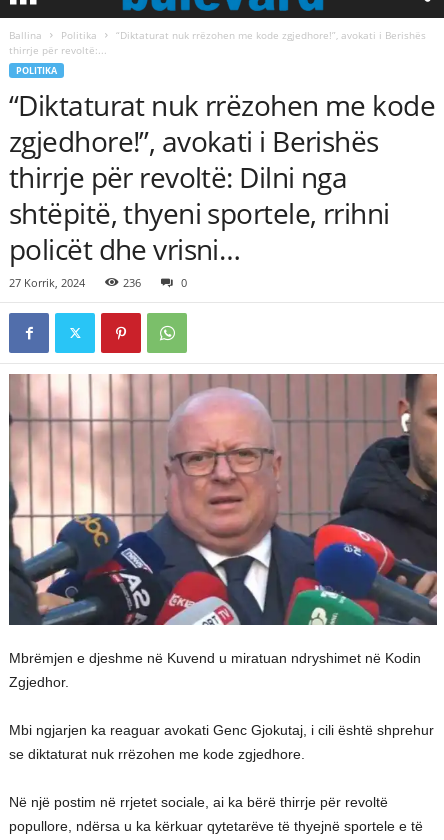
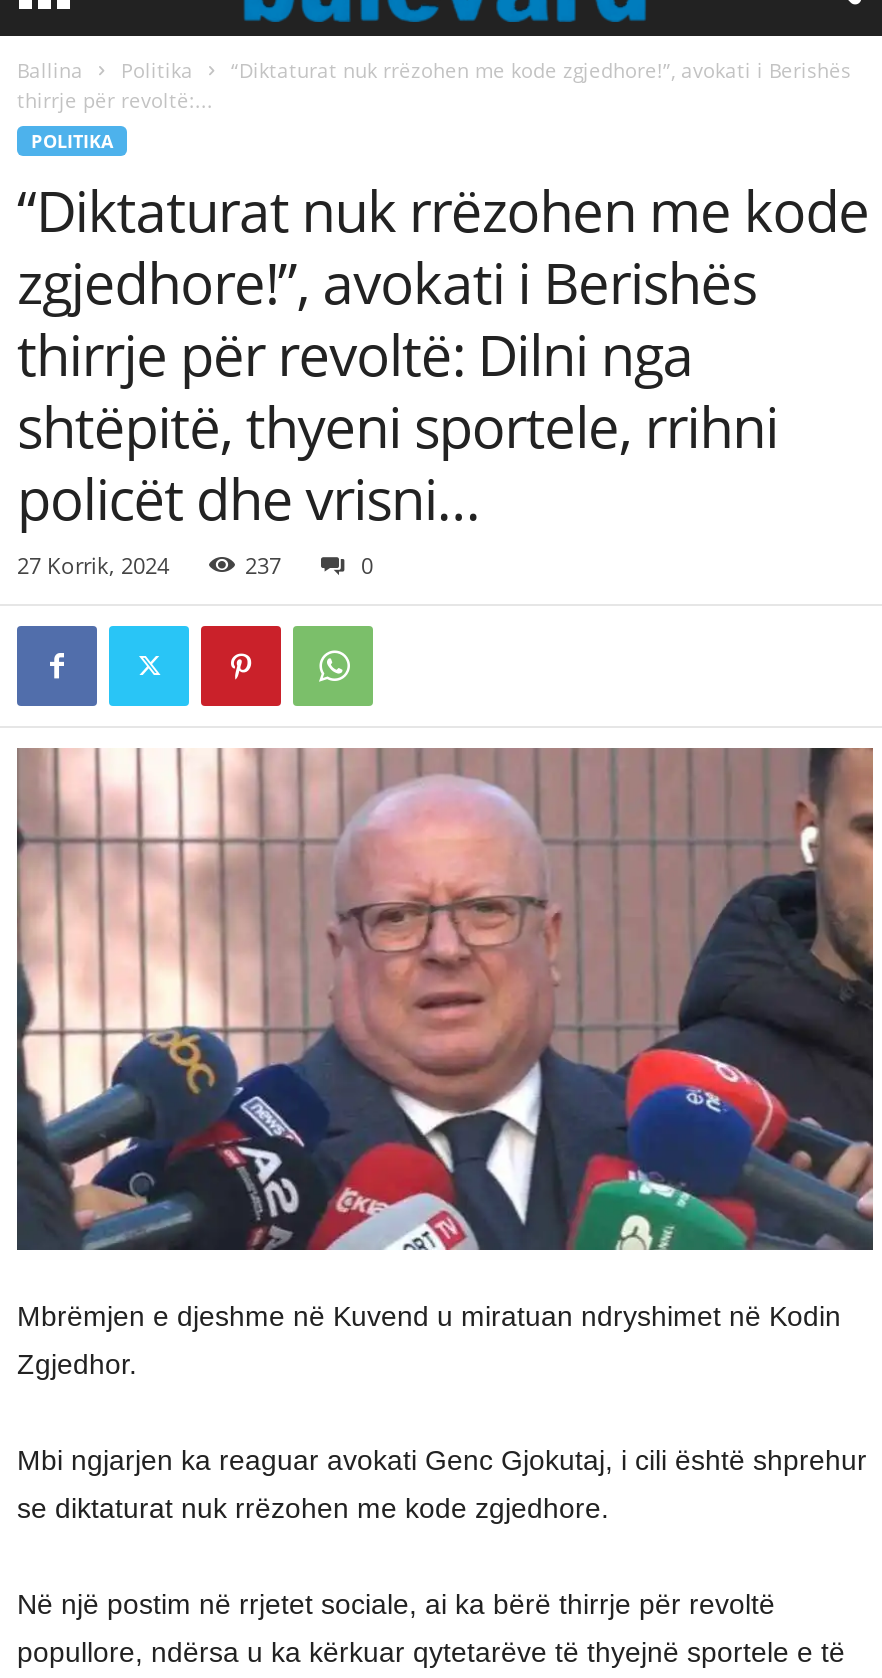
[123,275,141,290] 236 -> [245,550,281,580] 237

